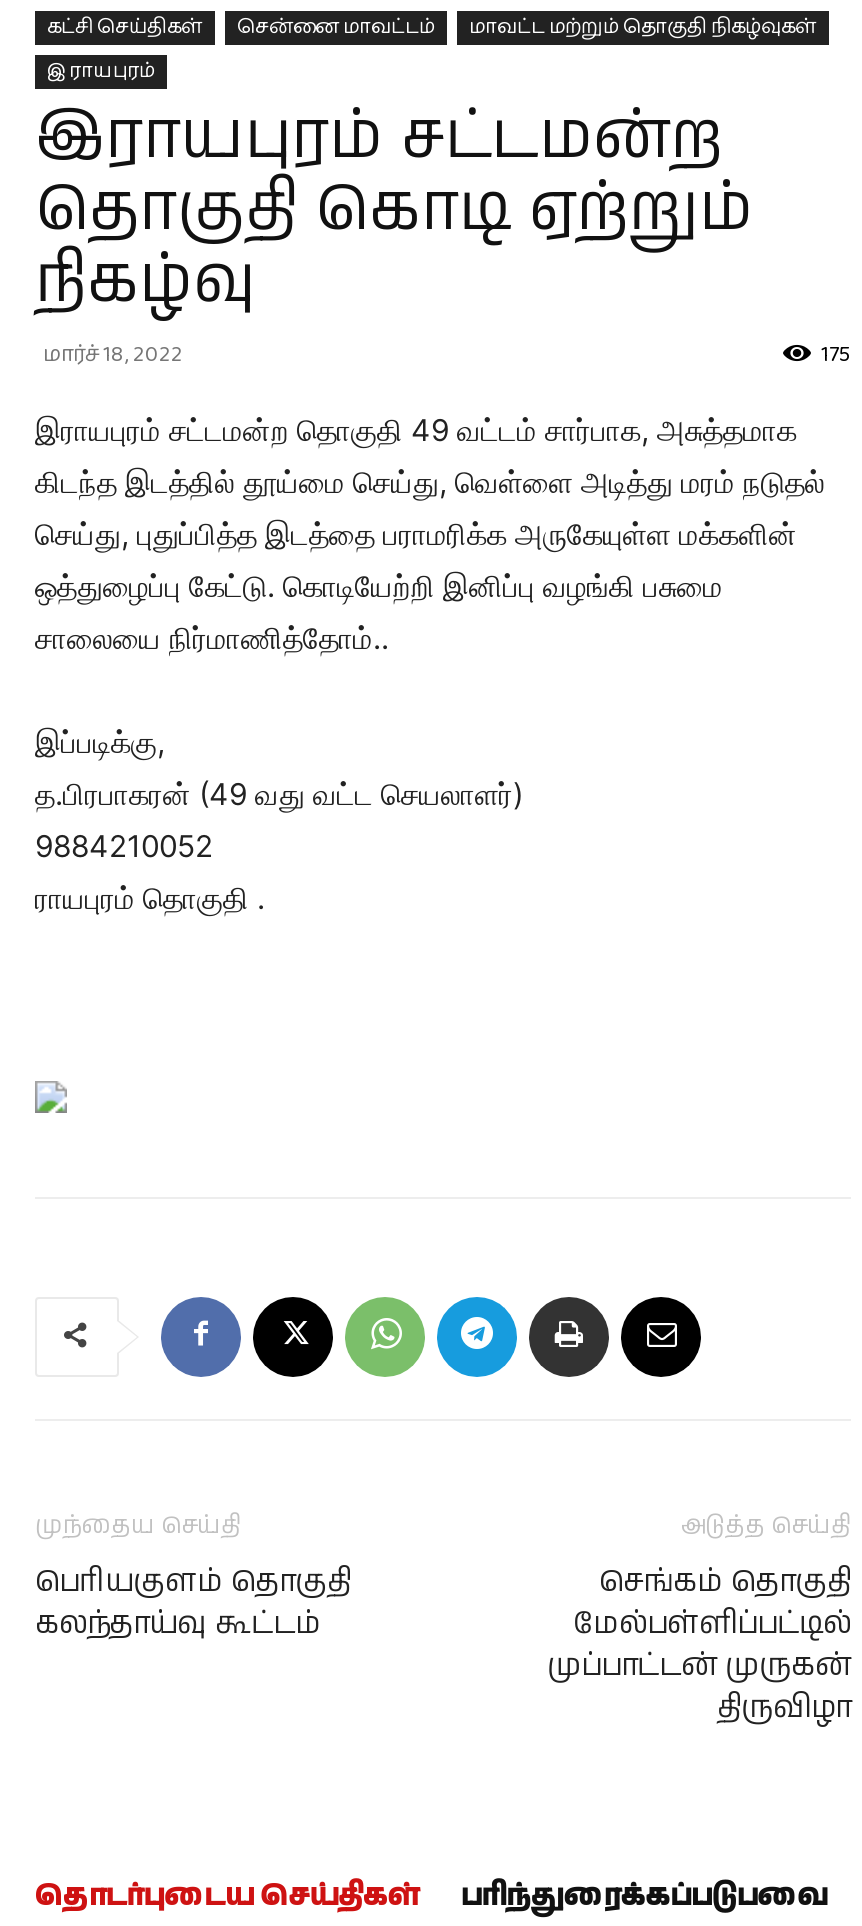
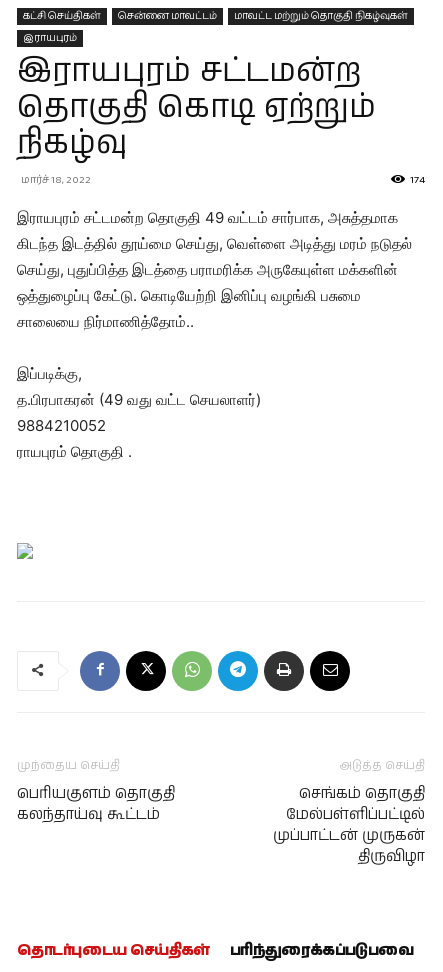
[821,337,851,371] 175 -> [410,171,425,188] 174

